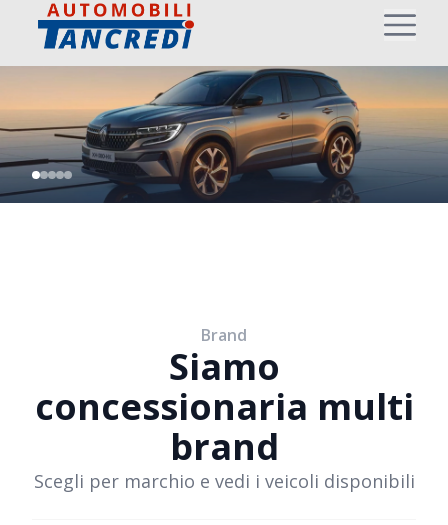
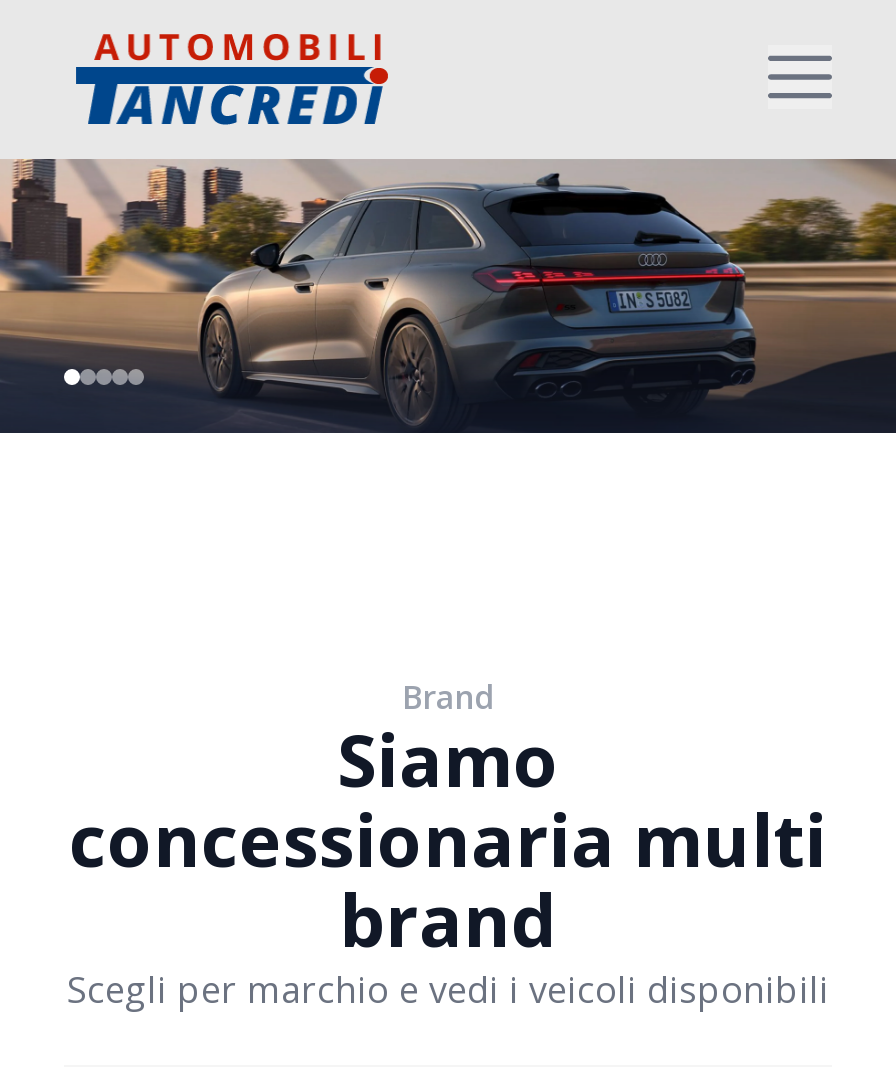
[3,66,445,202] [image] -> [6,159,890,431] [image]

